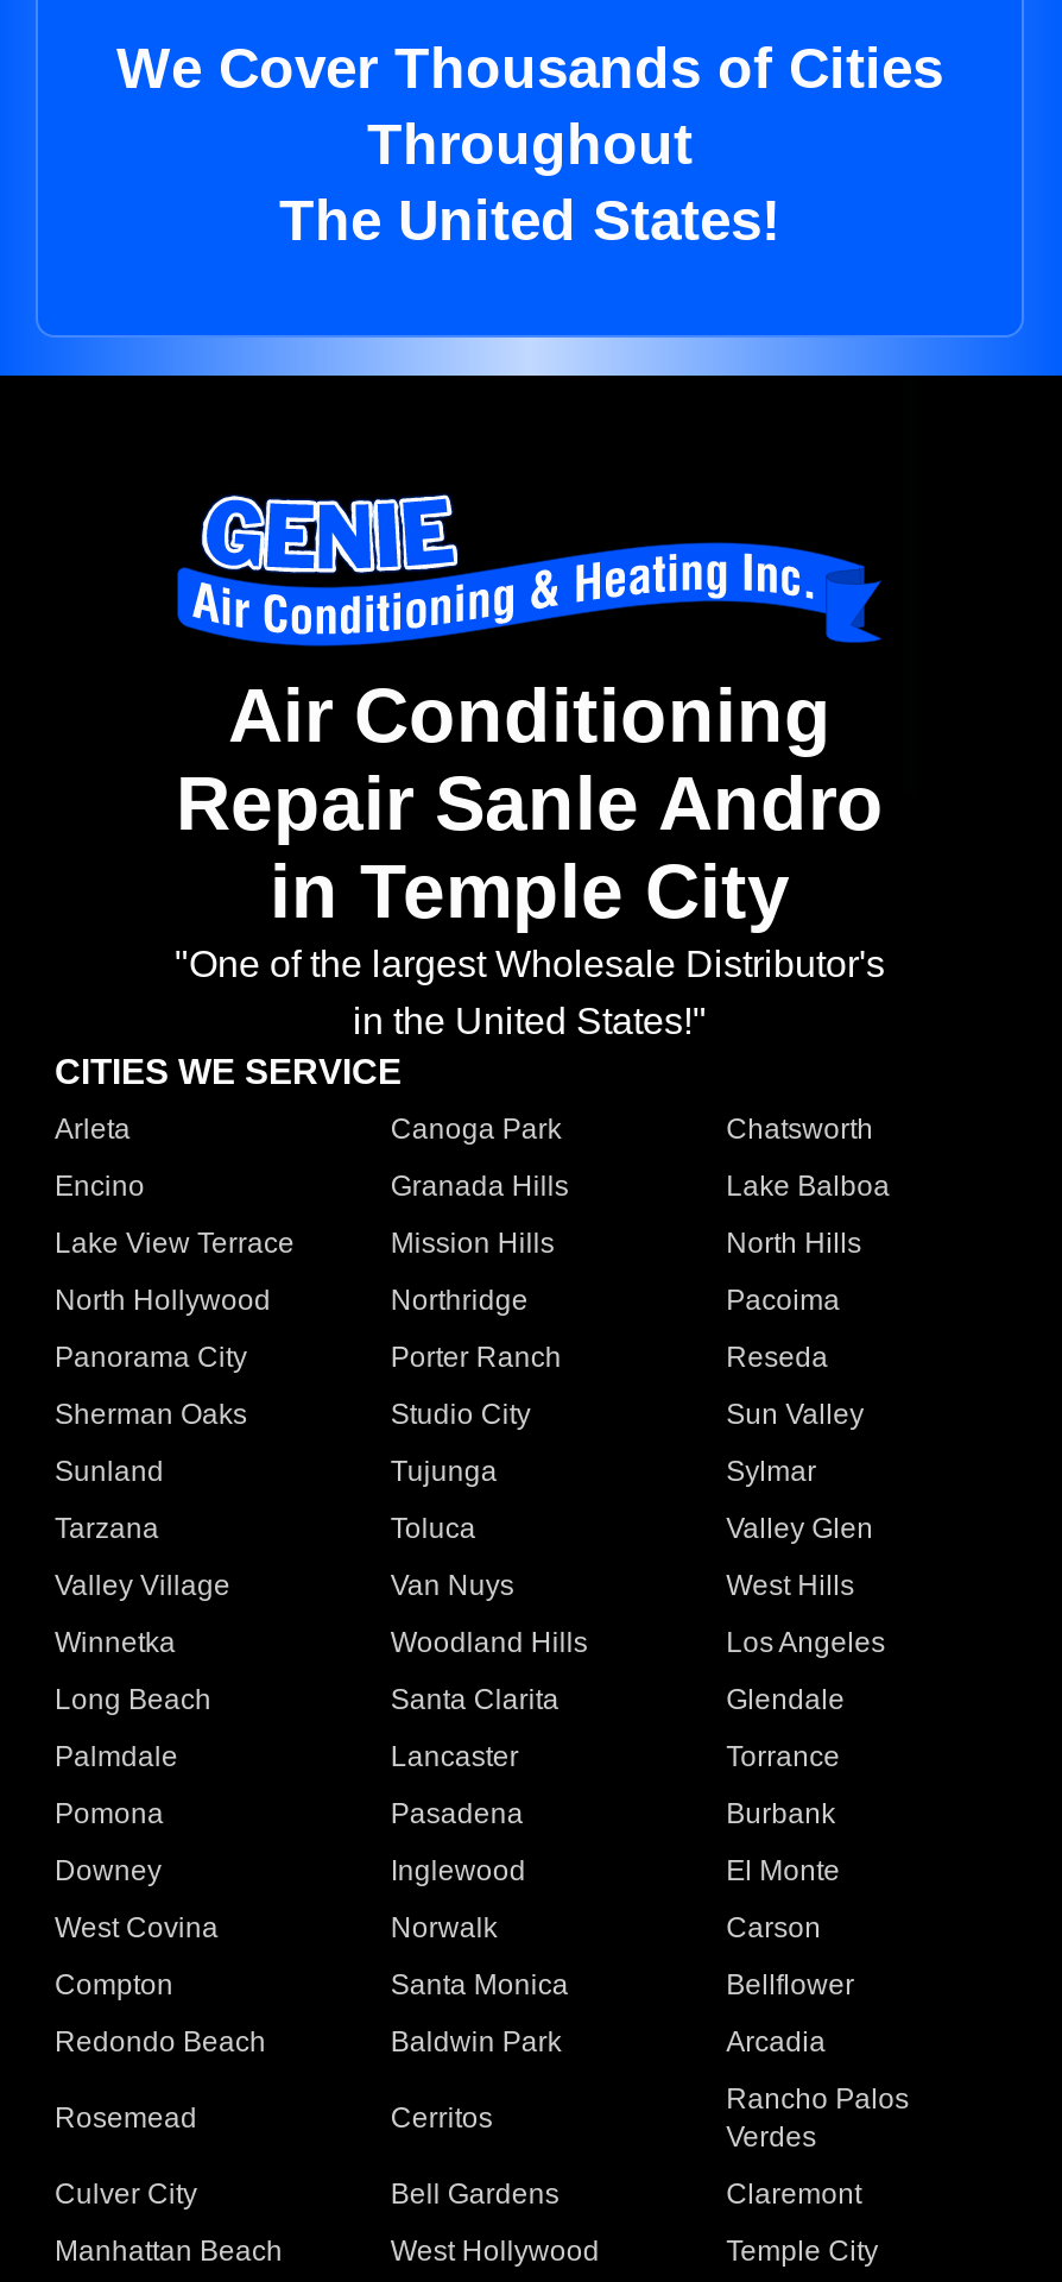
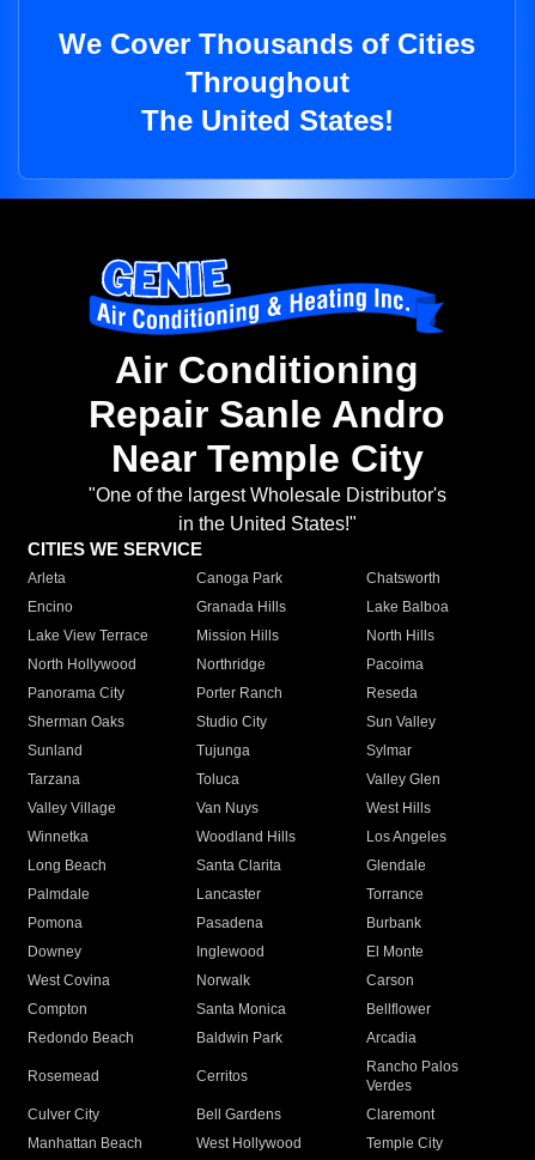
[270,849,790,935] in Temple City -> [111,437,423,480] Near Temple City

